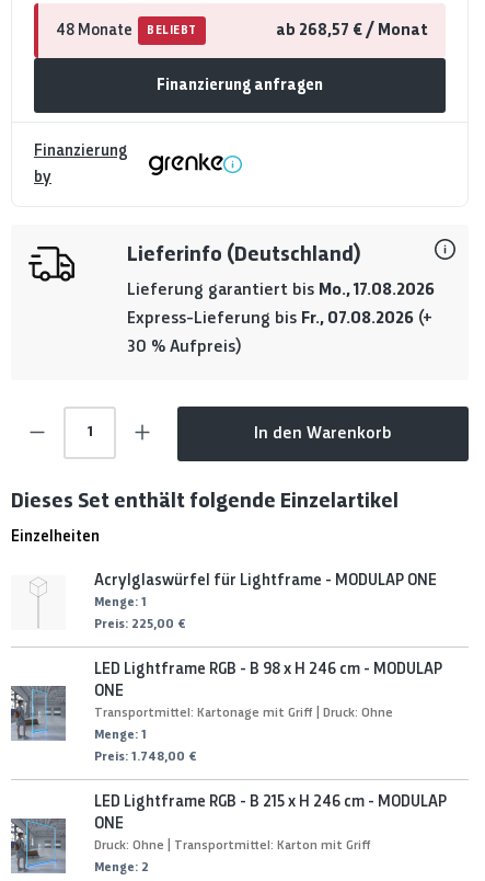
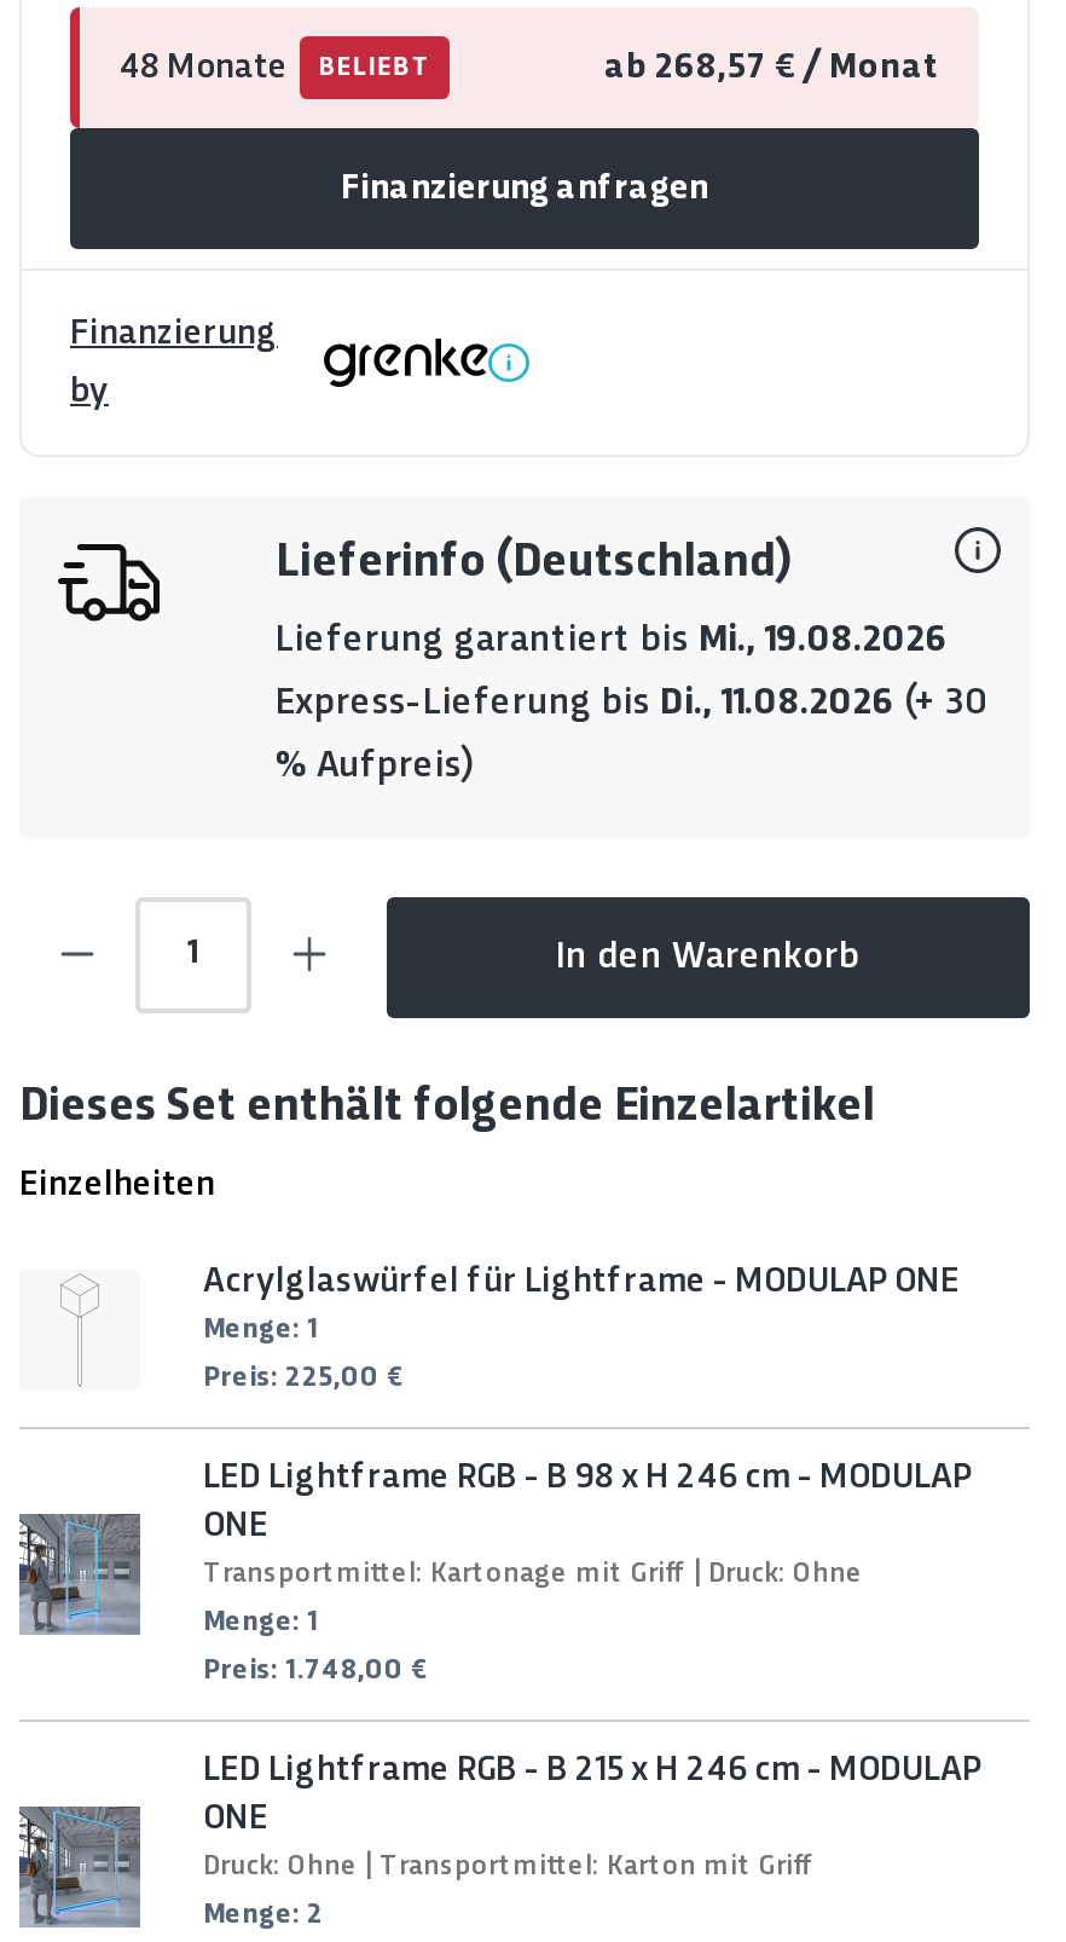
[127,283,435,299] Lieferung garantiert bis Mo., 17.08.2026 -> [276,624,948,661] Lieferung garantiert bis Mi., 19.08.2026
[127,311,432,328] Express-Lieferung bis Fr., 07.08.2026 (+ -> [276,687,989,724] Express-Lieferung bis Di., 11.08.2026 (+ 30
[127,340,242,356] 30 % Aufpreis) -> [276,750,476,786] % Aufpreis)

